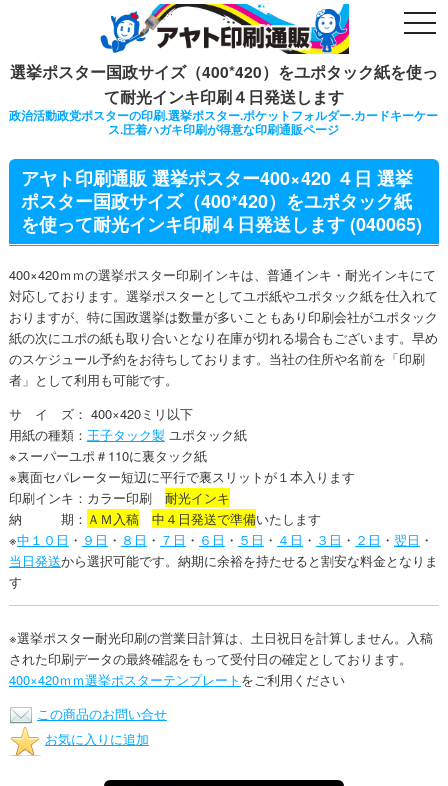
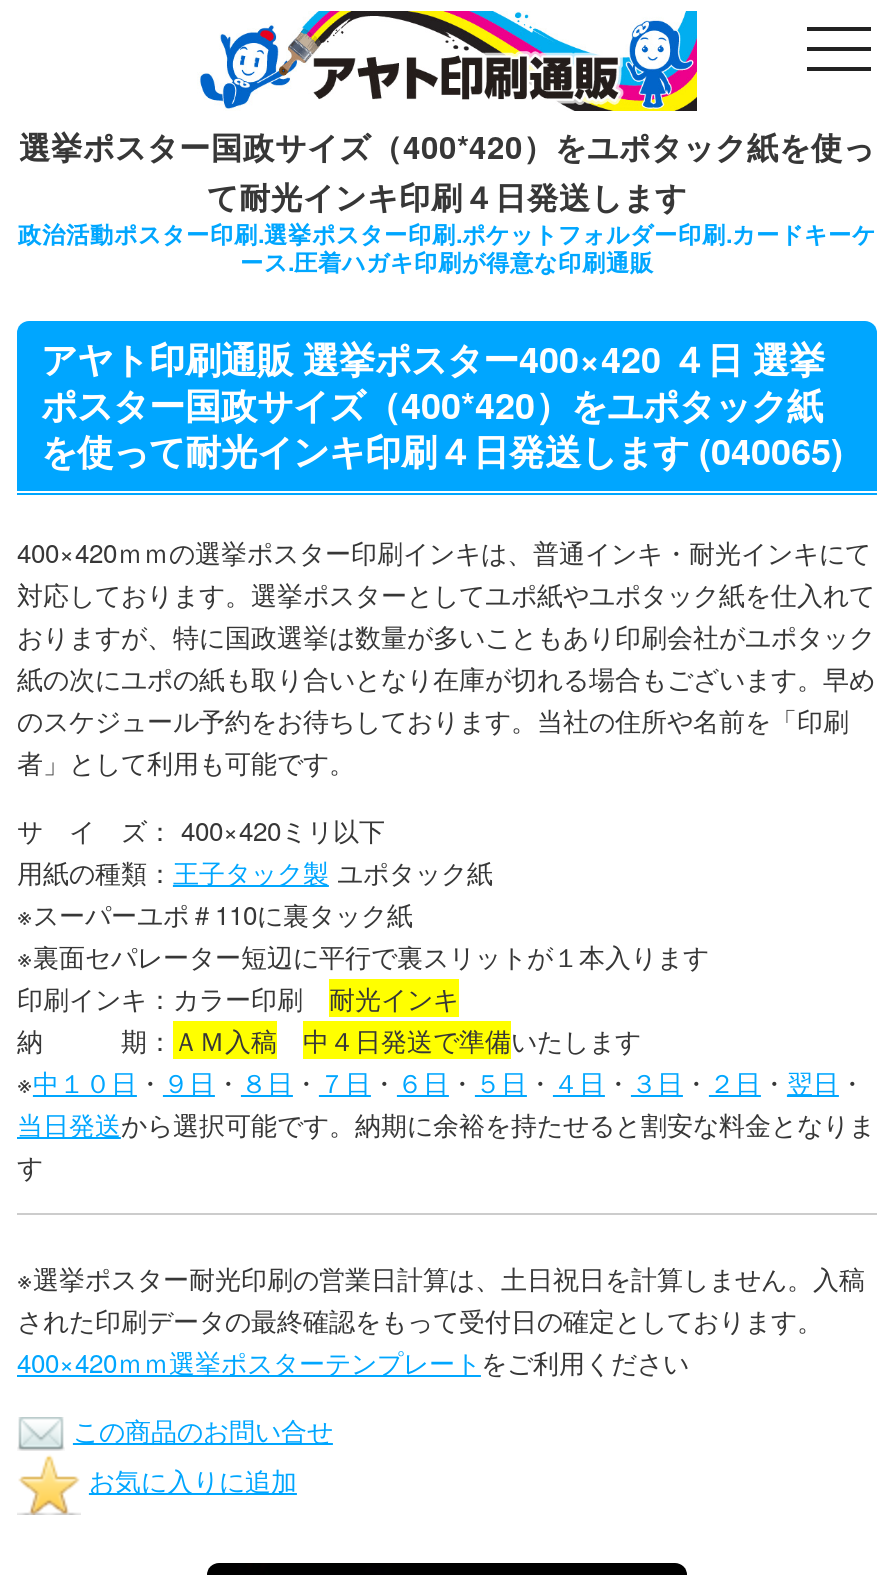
[9,107,438,138] 政治活動政党ポスターの印刷.選挙ポスター.ポケットフォルダー.カードキーケー | ス.圧着ハガキ印刷が得意な印刷通販ページ -> [18,218,876,280] 政治活動ポスター印刷.選挙ポスター印刷.ポケットフォルダー印刷.カードキーケ | ース.圧着ハガキ印刷が得意な印刷通販

